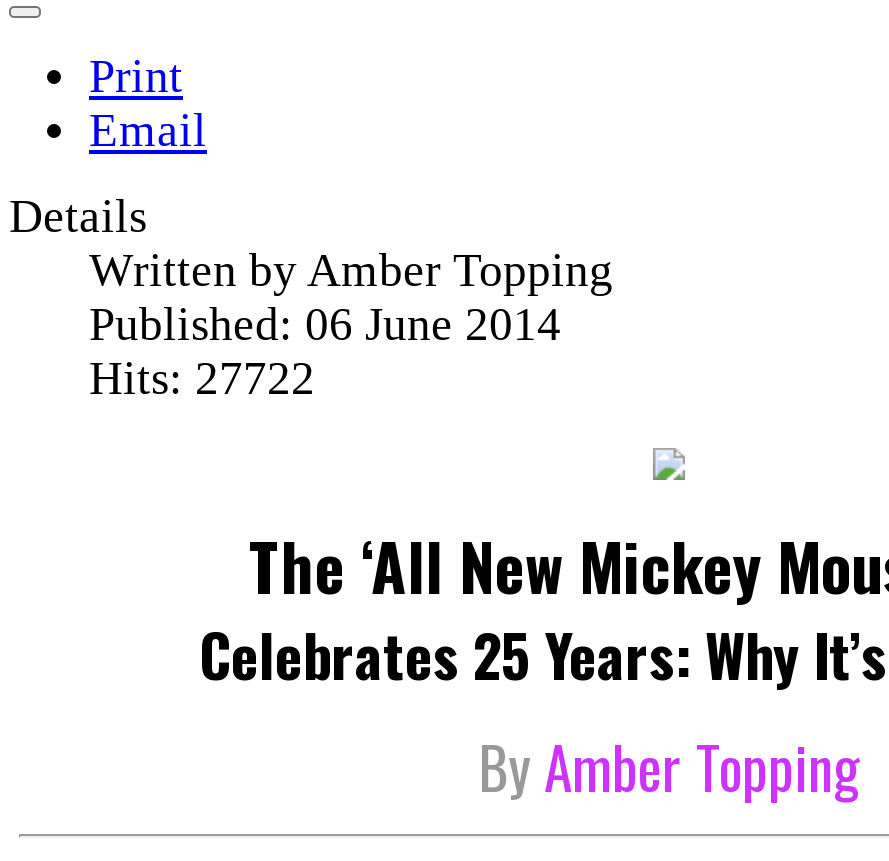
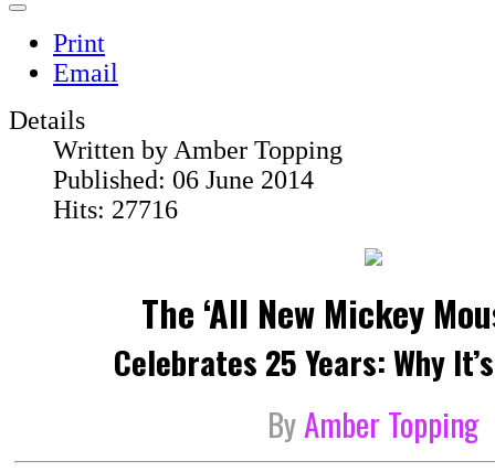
[89,352,315,404] Hits: 27722 -> [53,195,178,224] Hits: 27716

